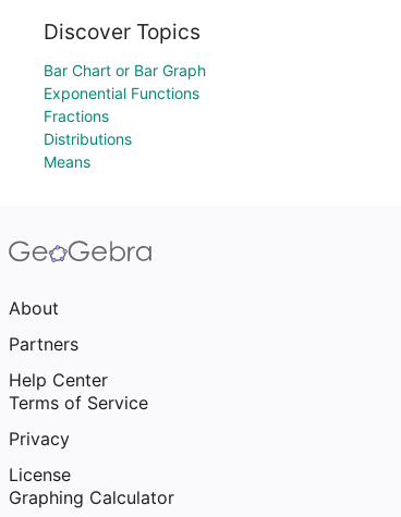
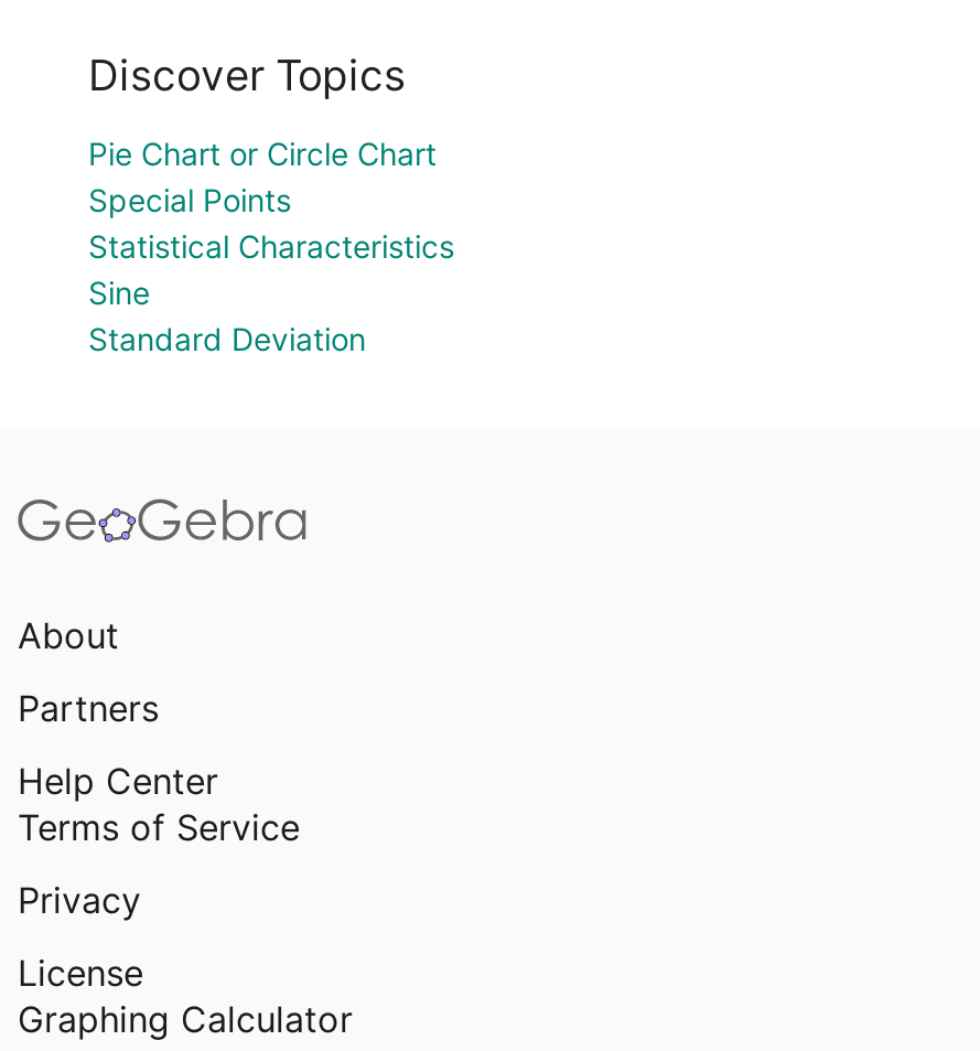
[44,61,206,171] Bar Chart or Bar Graph | Exponential Functions | Fractions | Distributions | Means -> [88,135,454,357] Pie Chart or Circle Chart | Special Points | Statistical Characteristics | Sine | Standard Deviation

